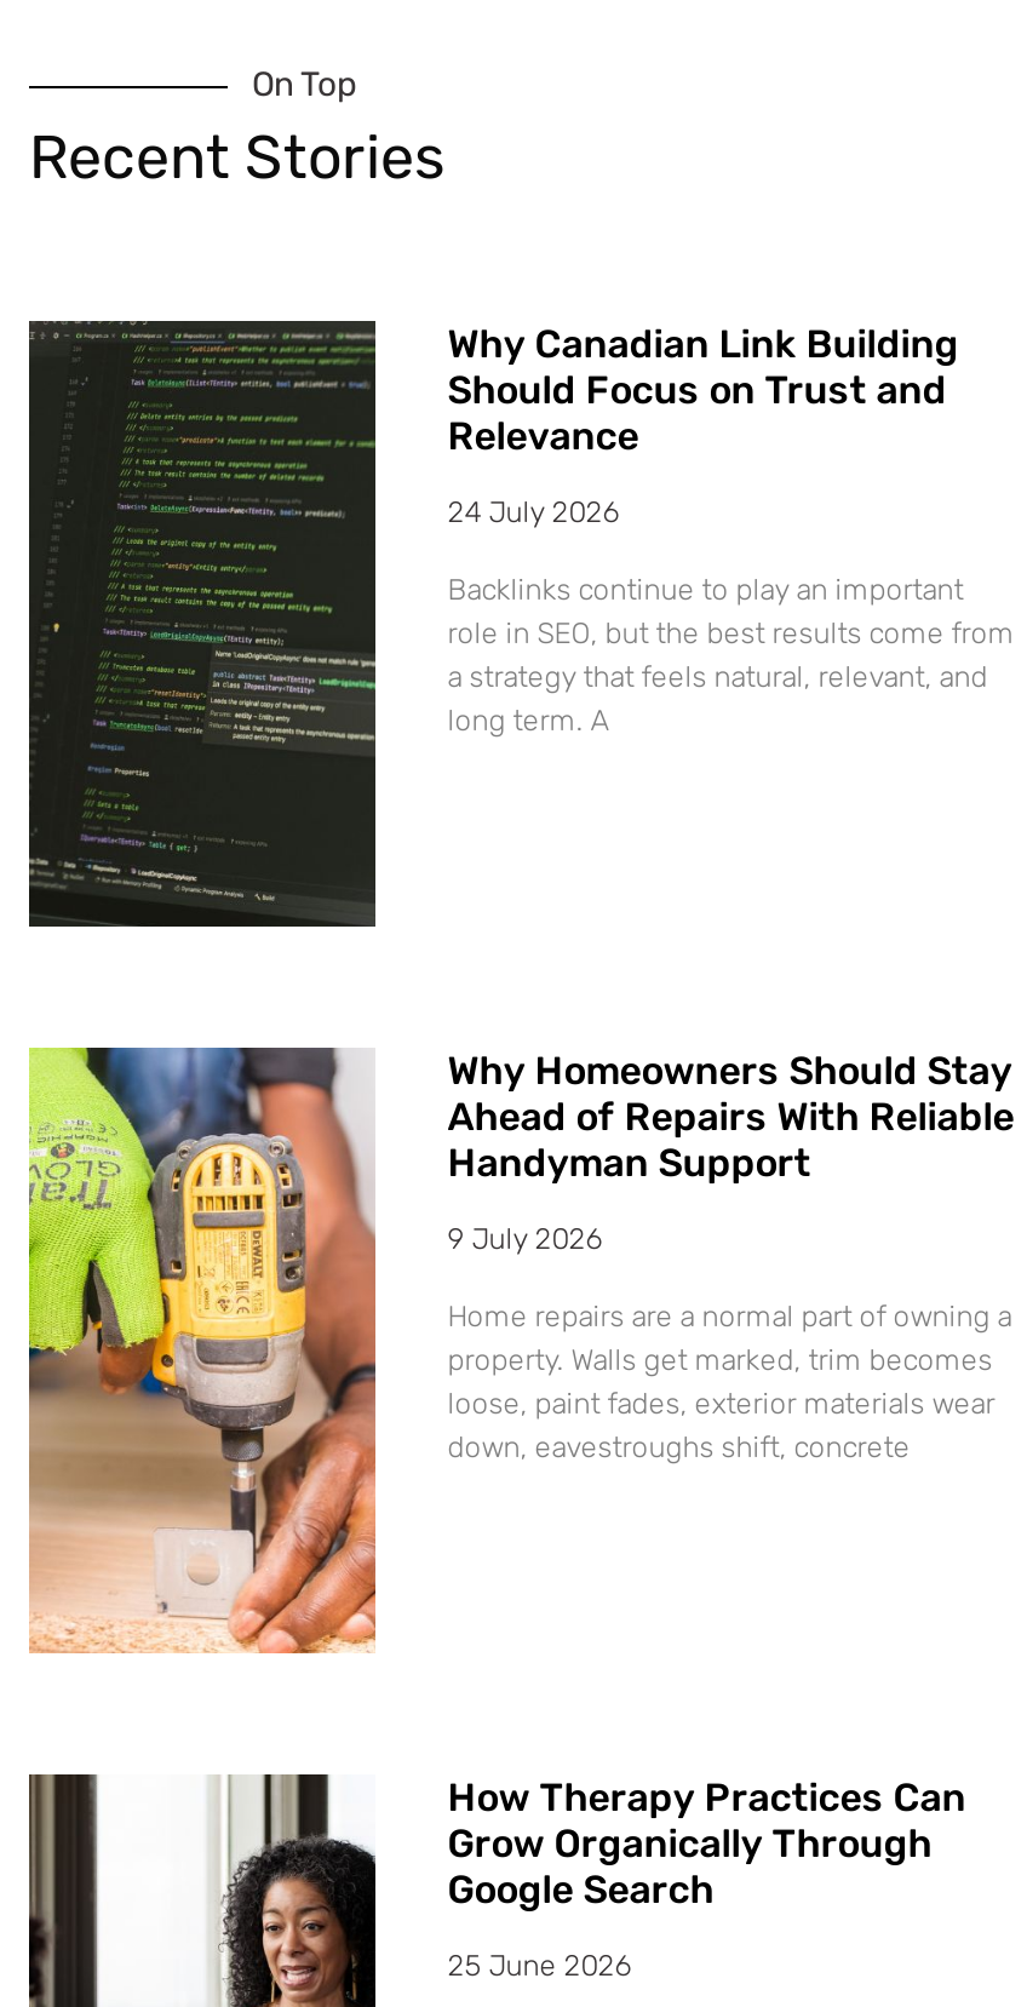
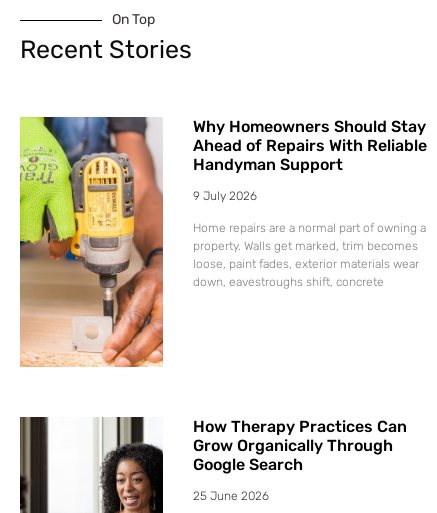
[27,319,1014,929] [image] | Why Canadian Link Building | Should Focus on Trust and | Relevance | 24 July 2026 | Backlinks continue to play an important | role in SEO, but the best results come from | a strategy that feels natural, relevant, and | long term. A -> none

